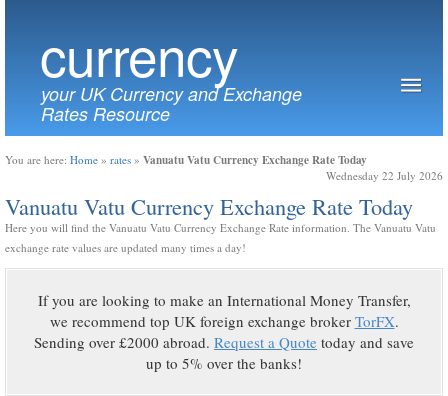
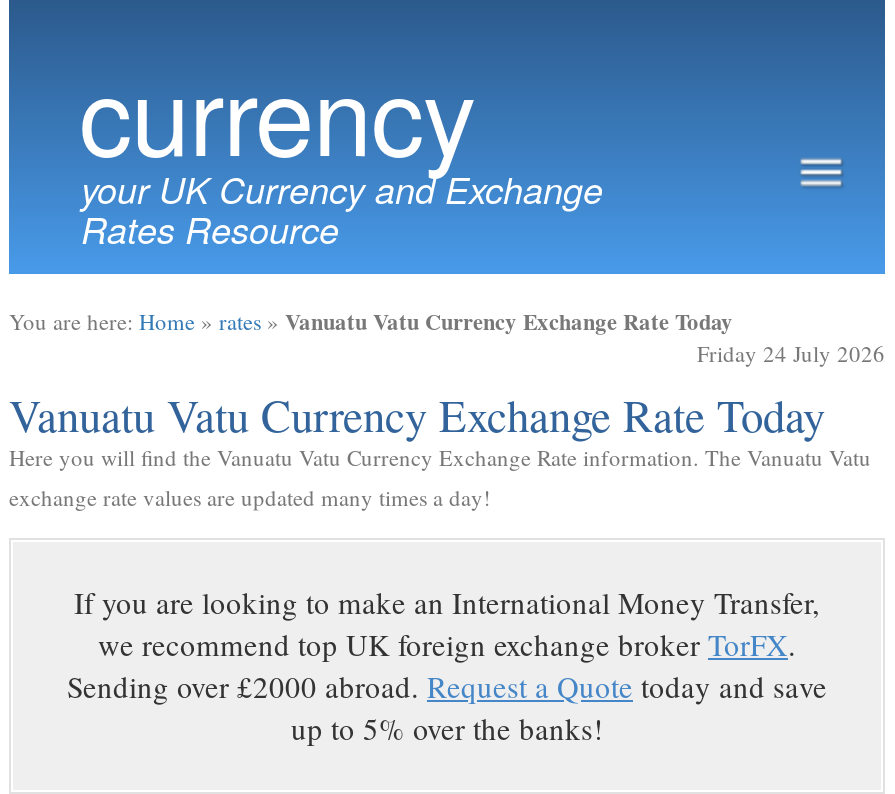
[326,168,443,183] Wednesday 22 July 2026 -> [697,338,885,368] Friday 24 July 2026

